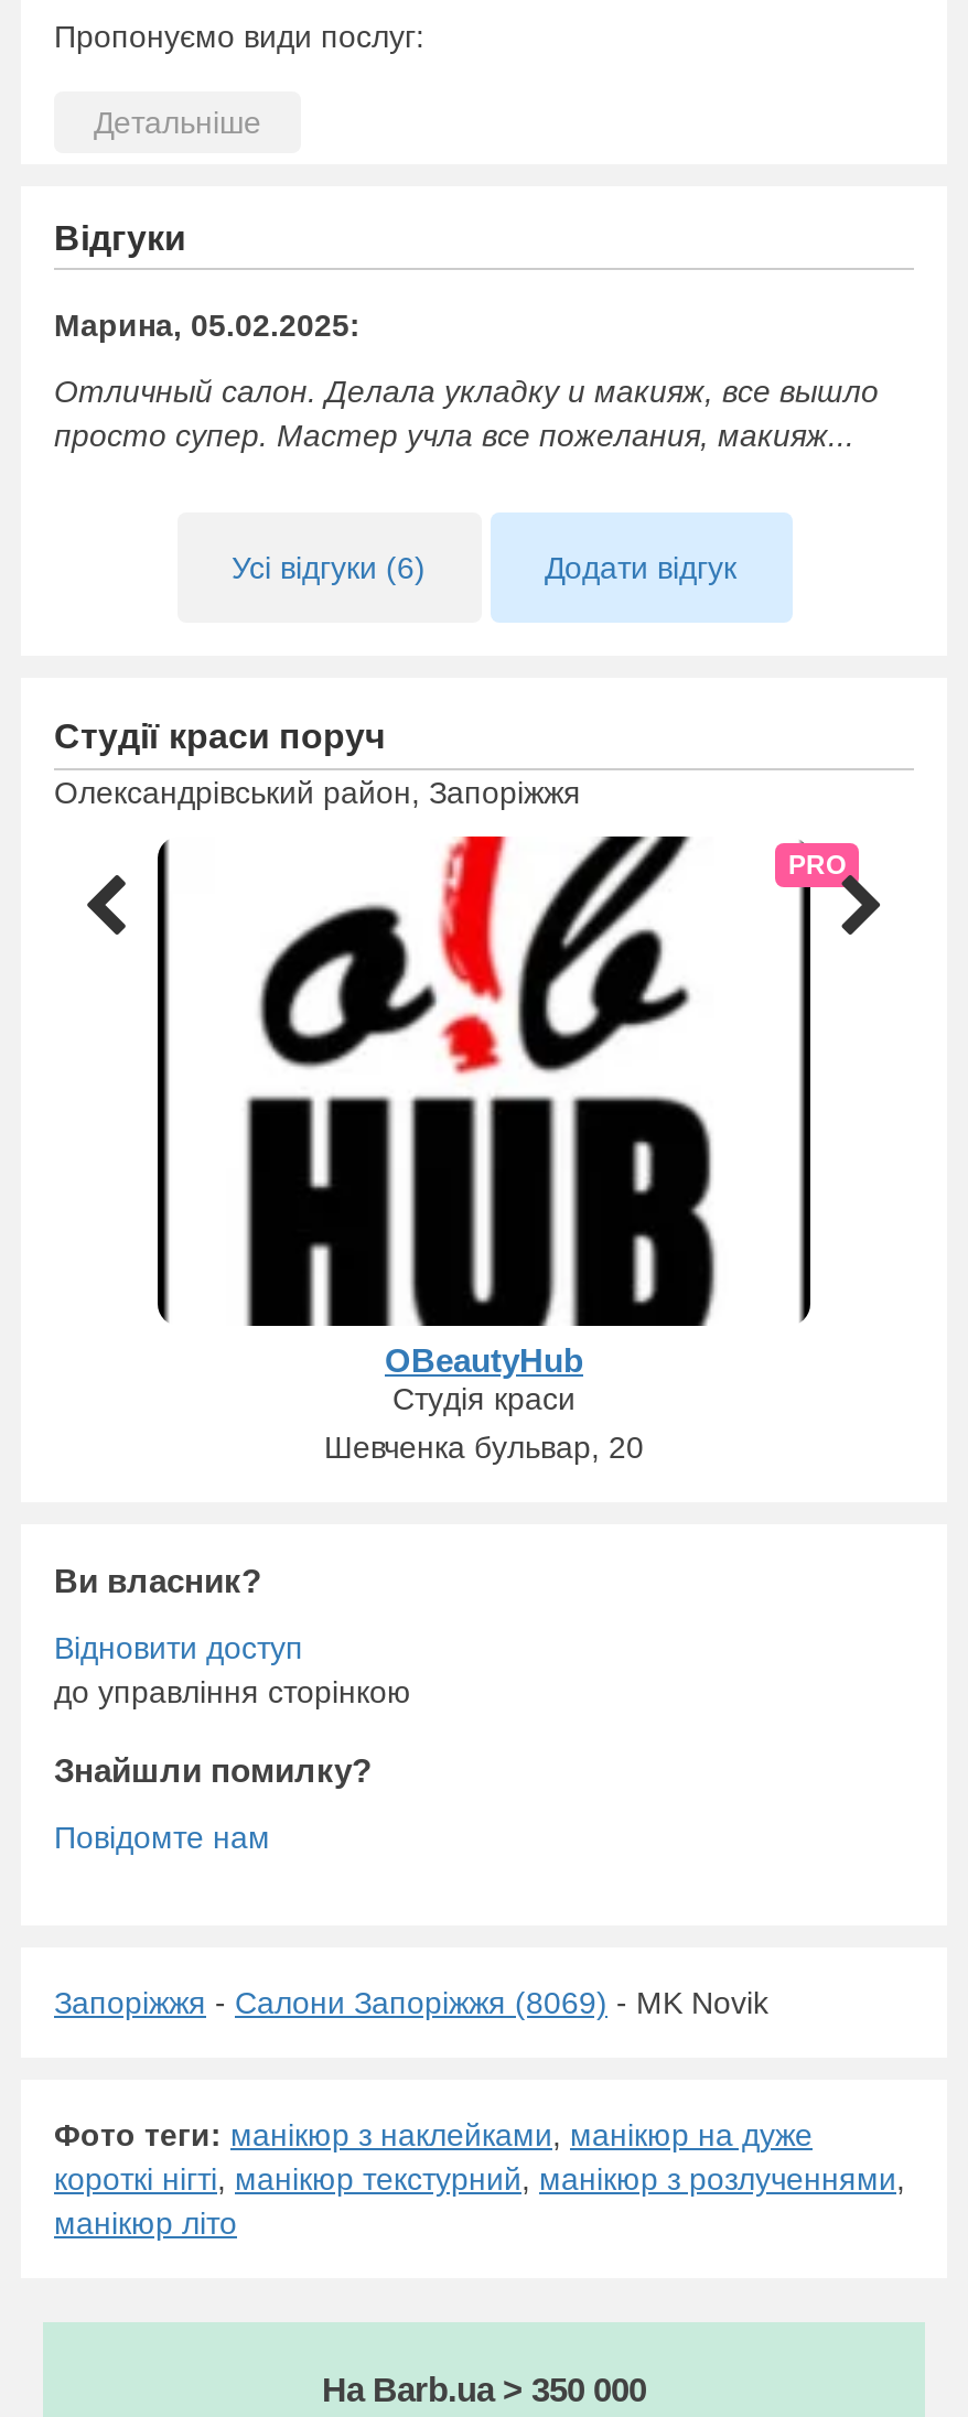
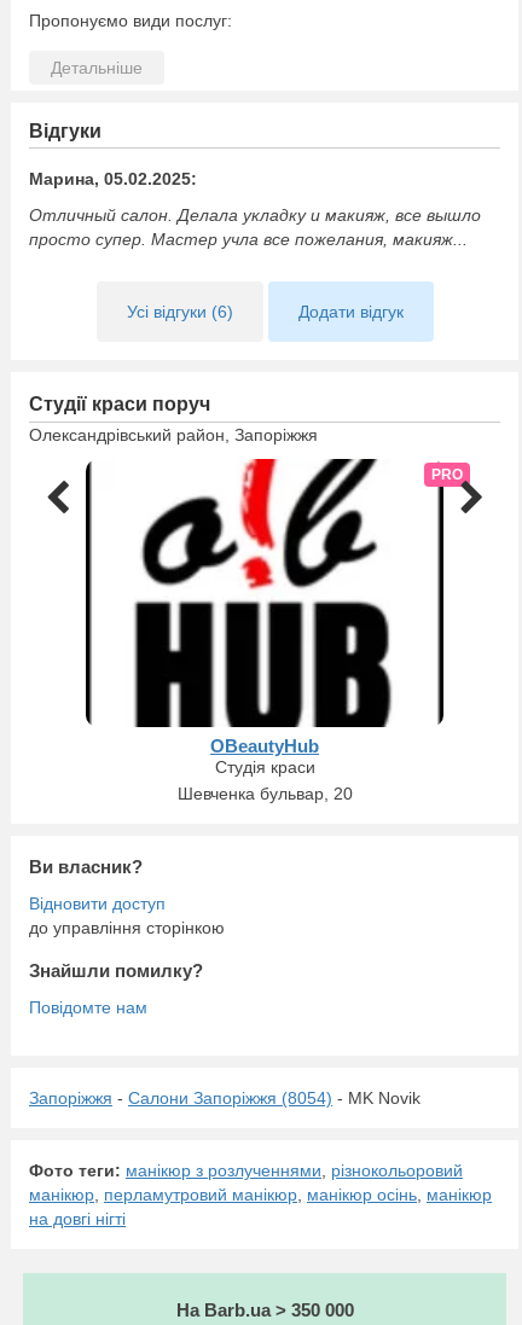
[54,1985,768,2020] Запоріжжя - Салони Запоріжжя (8069) - MK Novik -> [29,1088,420,1108] Запоріжжя - Салони Запоріжжя (8054) - MK Novik
[54,2117,905,2241] Фото теги: манікюр з наклейками, манікюр на дуже | короткі нігті, манікюр текстурний, манікюр з розлученнями, | манікюр літо -> [29,1161,492,1228] Фото теги: манікюр з розлученнями, різнокольоровий | манікюр, перламутровий манікюр, манікюр осінь, манікюр | на довгі нігті

